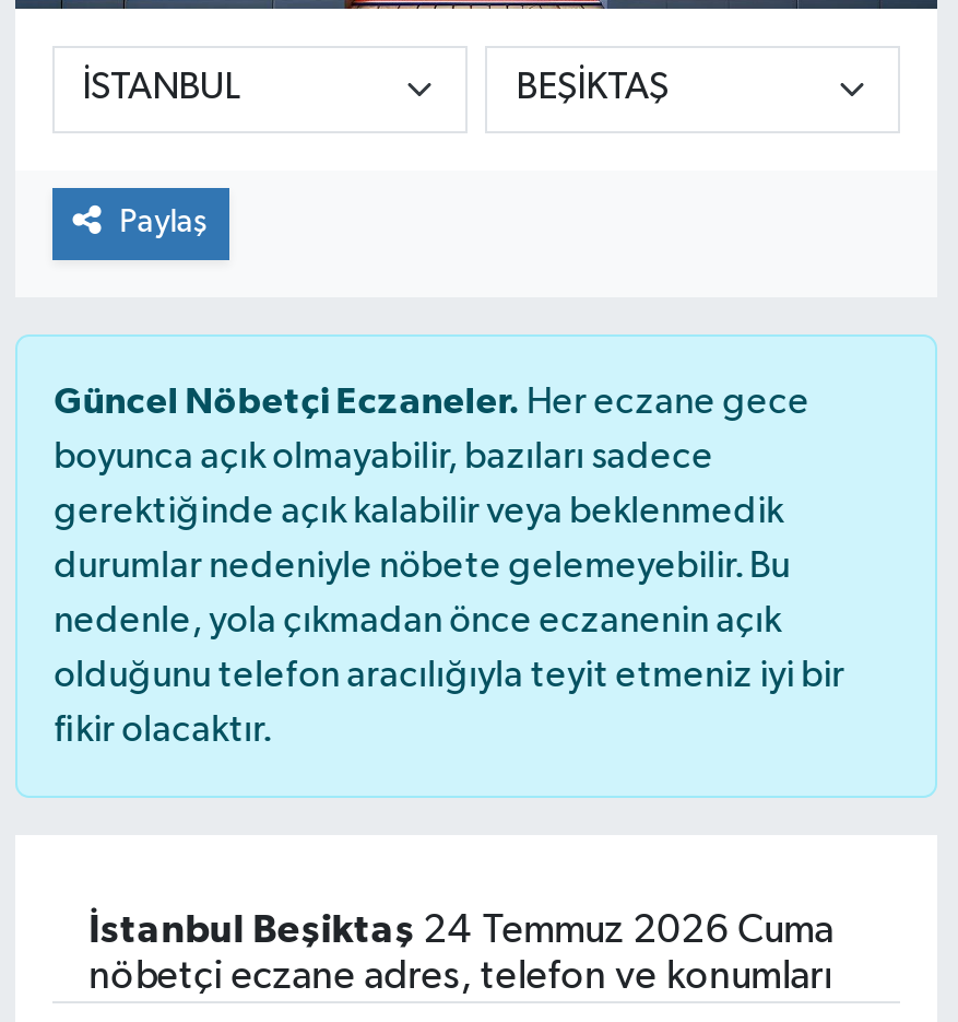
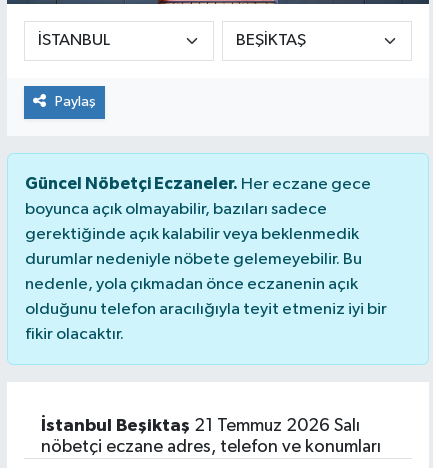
[89,911,834,950] İstanbul Beşiktaş 24 Temmuz 2026 Cuma -> [41,417,360,435] İstanbul Beşiktaş 21 Temmuz 2026 Salı

